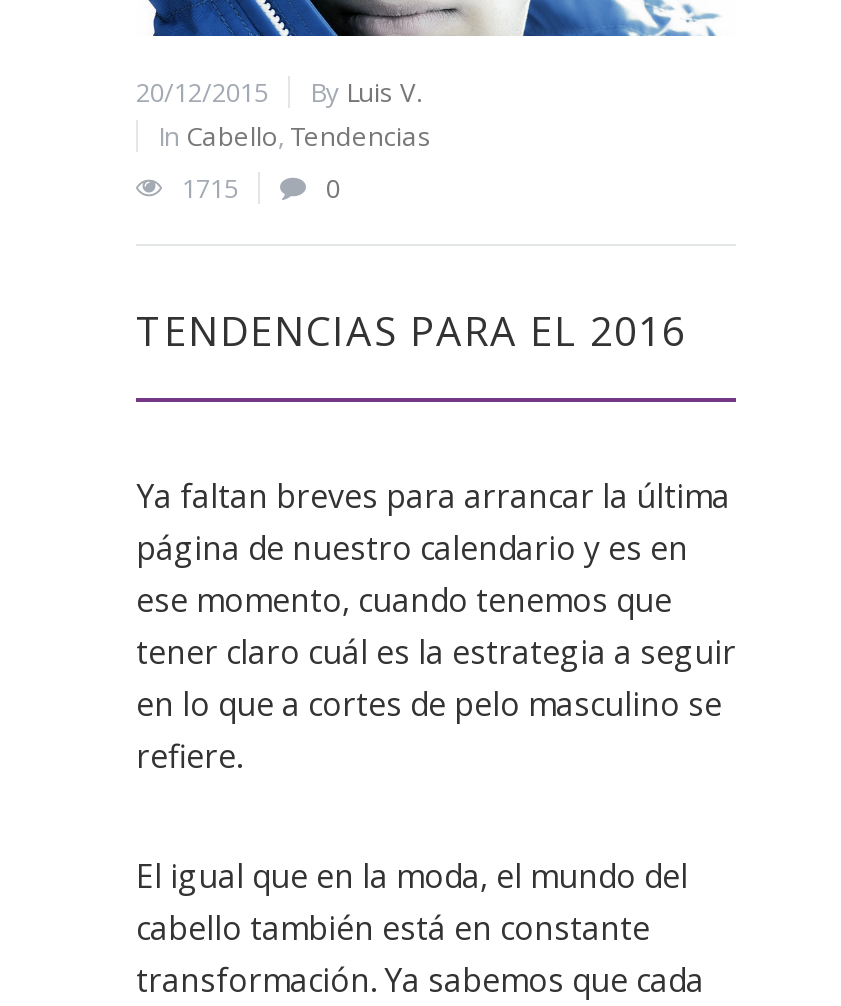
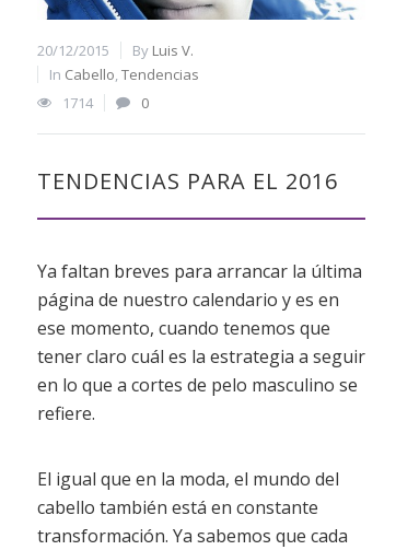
[182,170,238,206] 1715 -> [62,93,93,113] 1714

